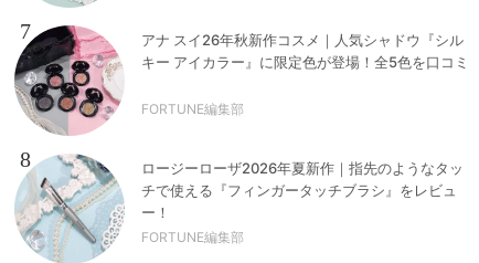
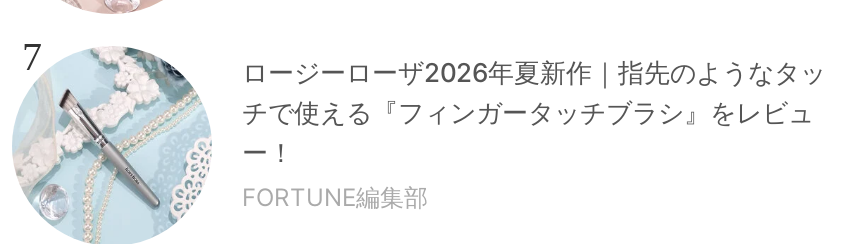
[13,24,469,171] [image] | アナ スイ26年秋新作コスメ｜人気シャドウ『シル | キー アイカラー』に限定色が登場！全5色を口コミ | FORTUNE編集部 | 8 -> none

